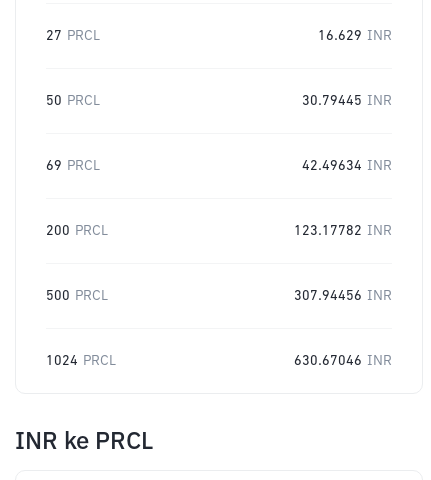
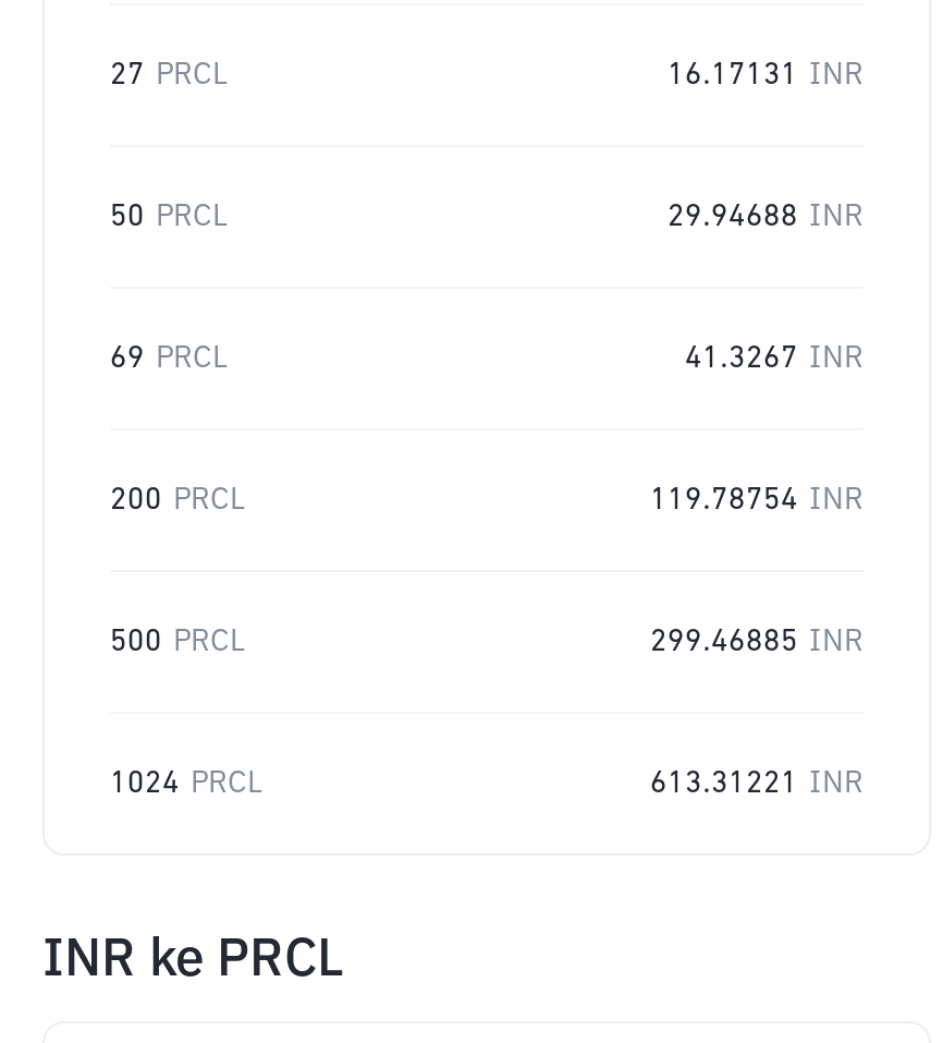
[318,29,392,43] 16.629 INR -> [668,60,864,90] 16.17131 INR
[302,94,392,108] 30.79445 INR -> [668,202,864,232] 29.94688 INR
[302,159,392,173] 42.49634 INR -> [685,343,864,374] 41.3267 INR
[294,224,392,238] 123.17782 INR -> [650,485,864,516] 119.78754 INR
[294,289,392,303] 307.94456 INR -> [650,627,864,657] 299.46885 INR
[294,354,392,368] 630.67046 INR -> [650,768,864,799] 613.31221 INR

